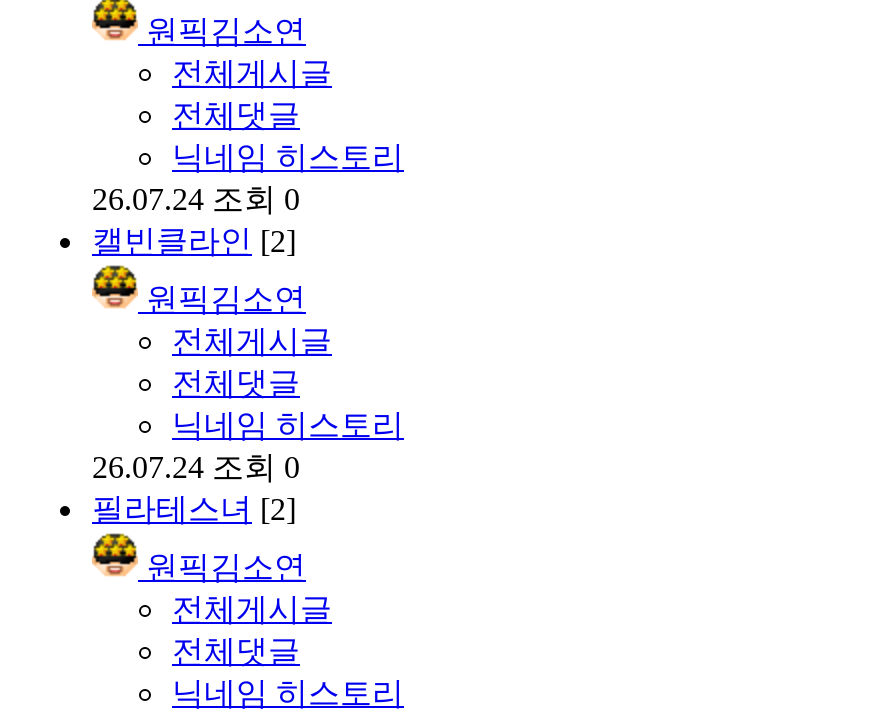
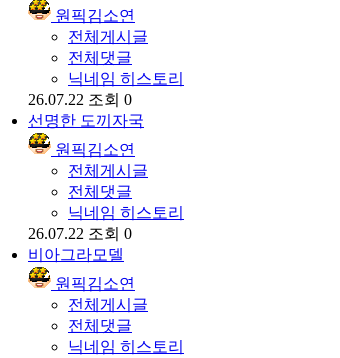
[92,182,300,258] 26.07.24 조회 0 | 캘빈클라인 [2] -> [28,91,144,129] 26.07.22 조회 0 | 선명한 도끼자국
[92,450,300,526] 26.07.24 조회 0 | 필라테스녀 [2] -> [28,225,132,263] 26.07.22 조회 0 | 비아그라모델

